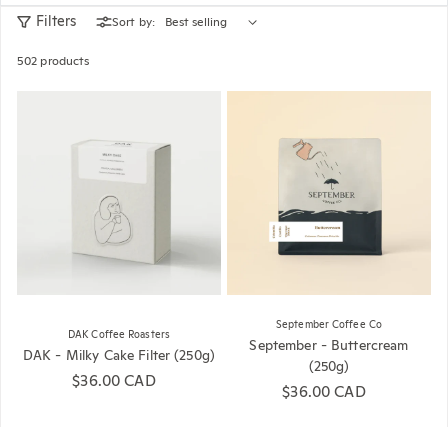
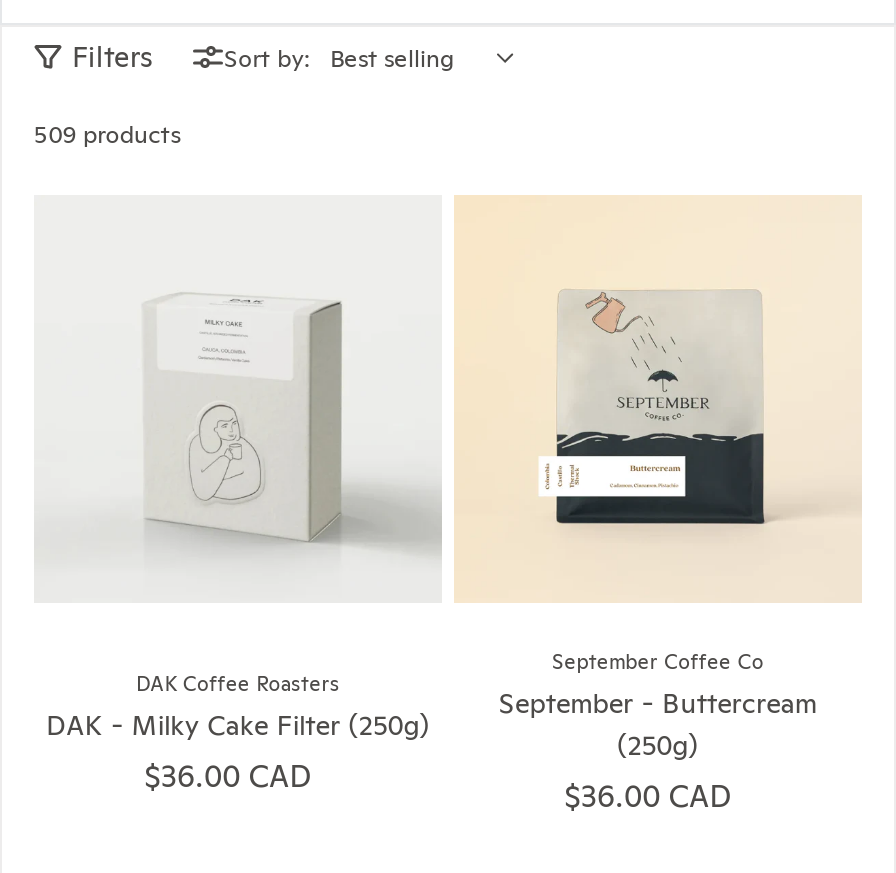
[17,53,89,69] 502 products -> [34,119,181,151] 509 products

